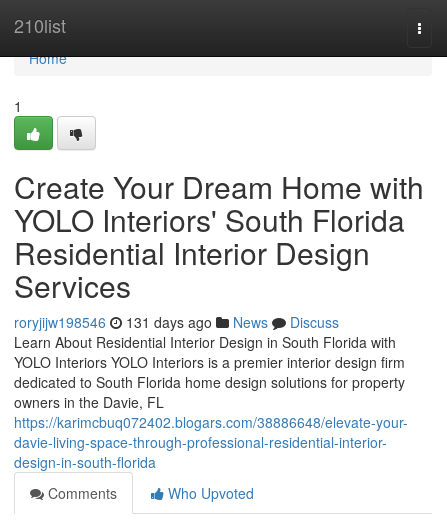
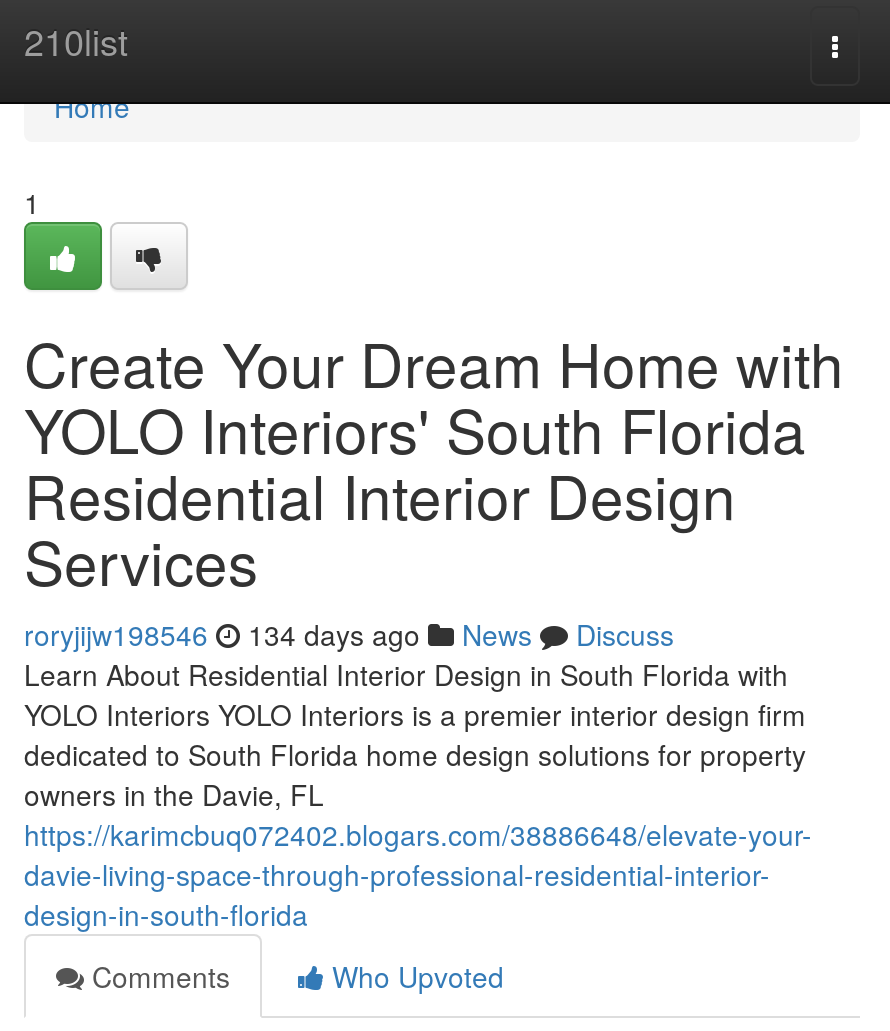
[14,312,339,332] roryjijw198546 131 days ago News Discuss -> [24,614,674,654] roryjijw198546 134 days ago News Discuss

